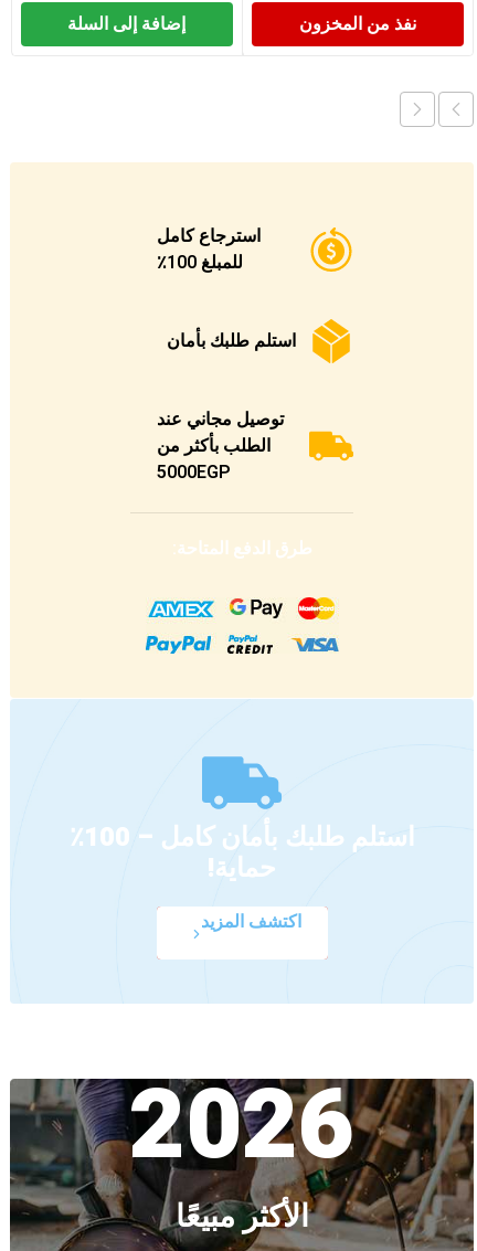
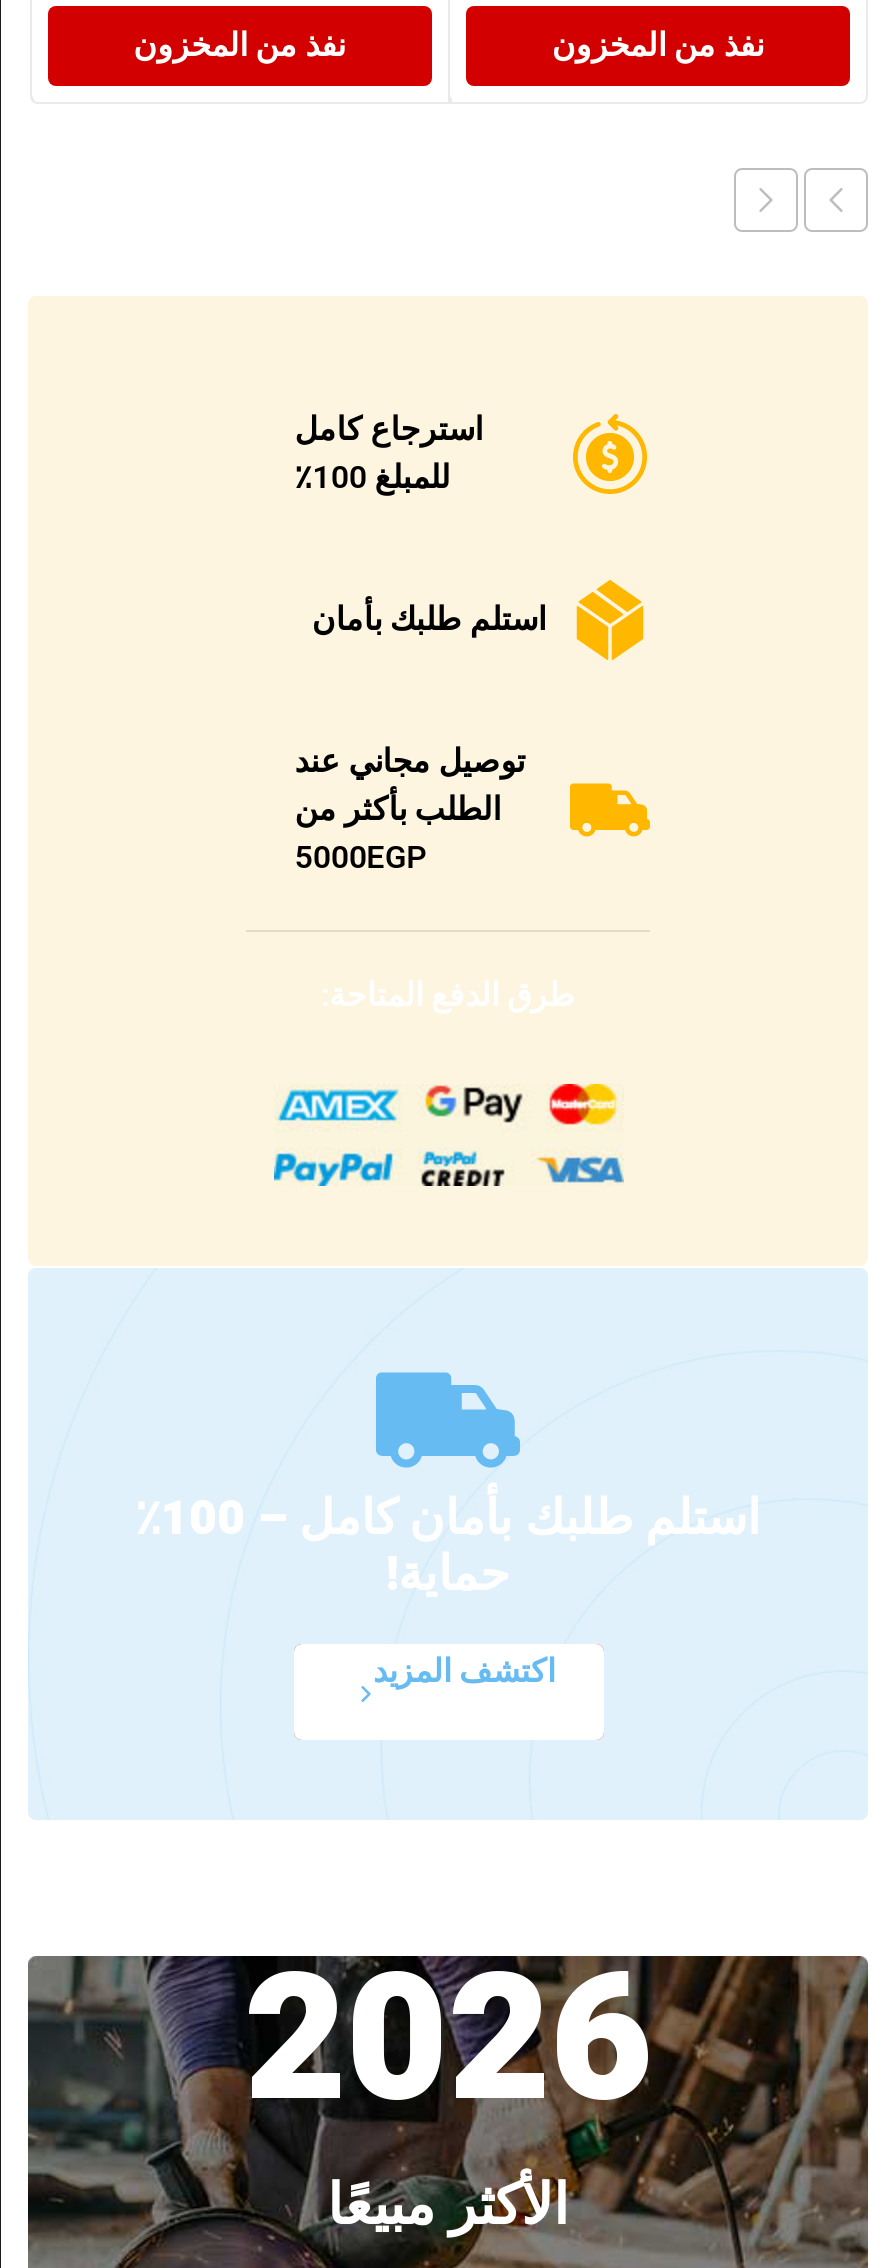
[67,11,186,38] إضافة إلى السلة -> [133,22,345,70] نفذ من المخزون

